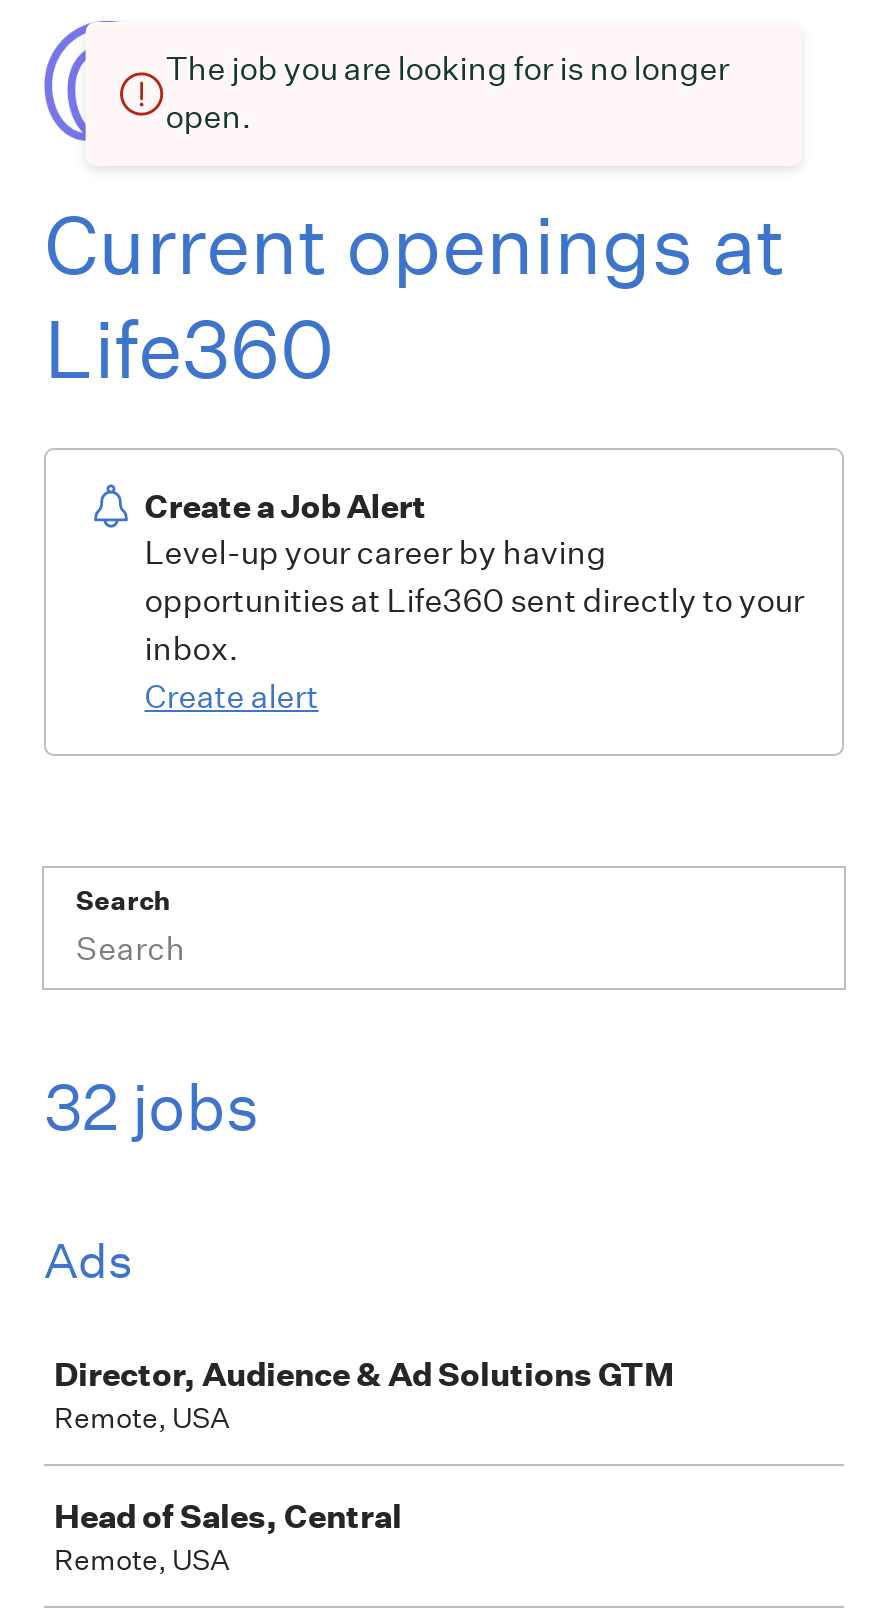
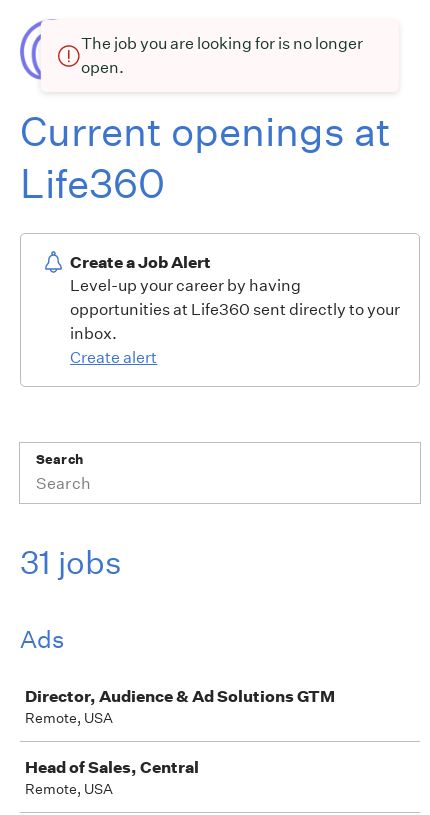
[44,1068,260,1146] 32 jobs -> [20,543,122,582] 31 jobs

